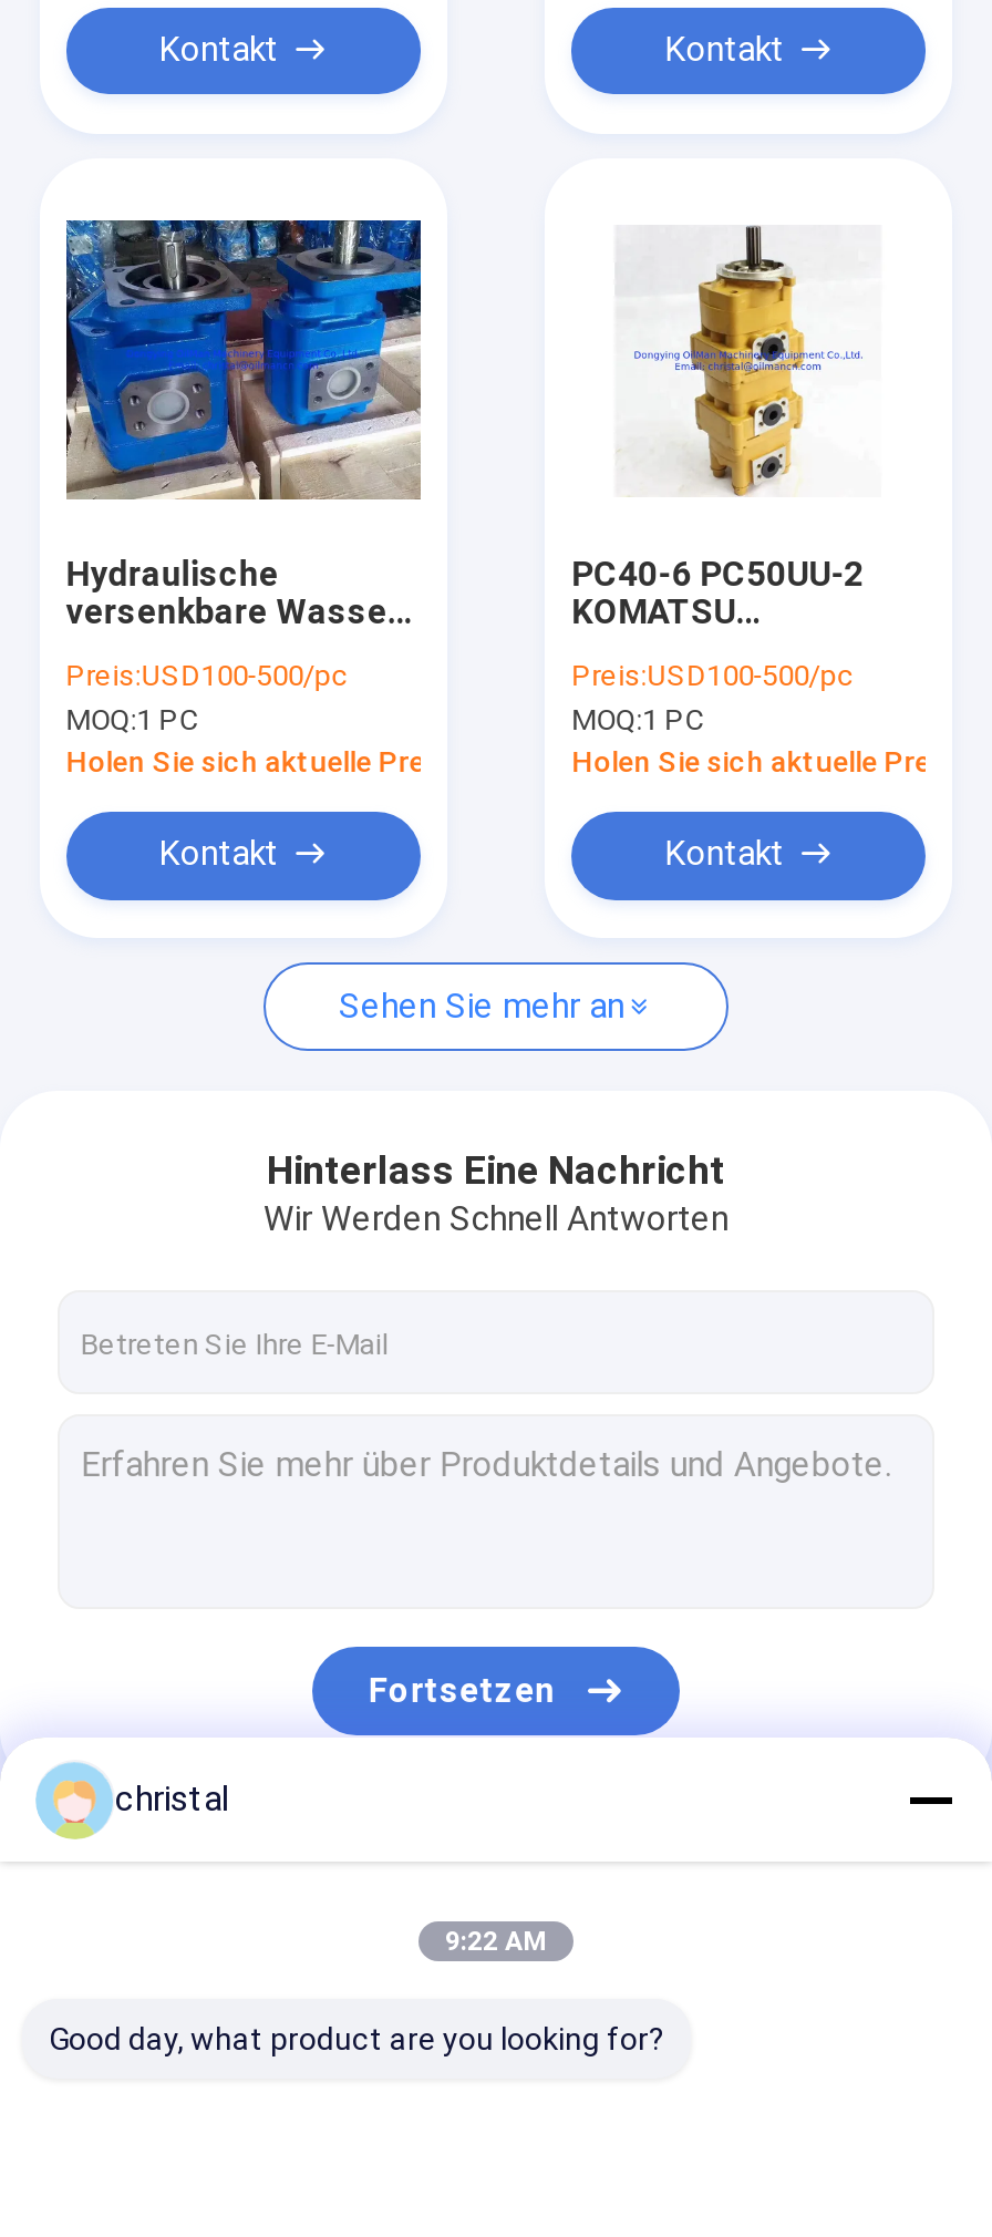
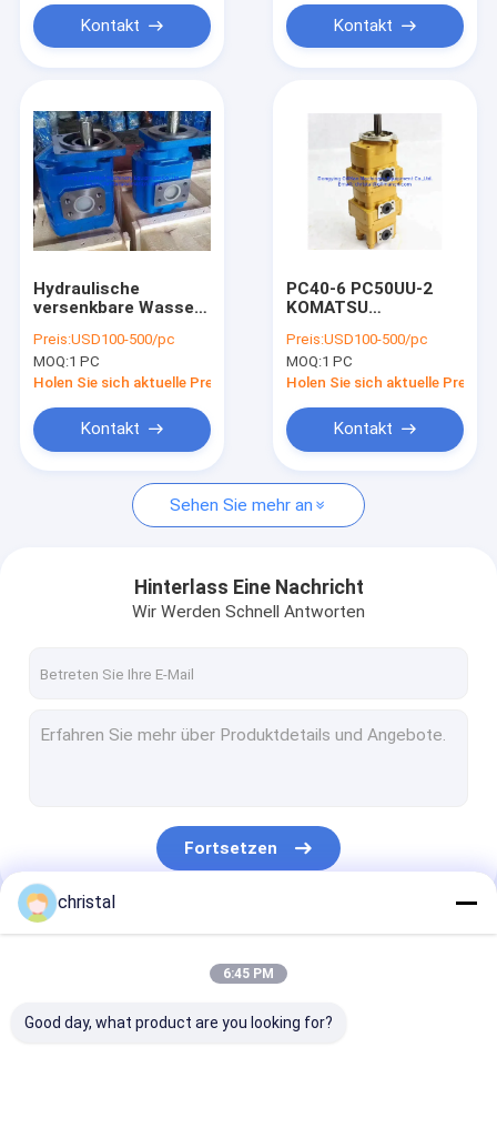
[445,1926,547,1957] 9:22 AM -> [223,966,274,981] 6:45 PM

